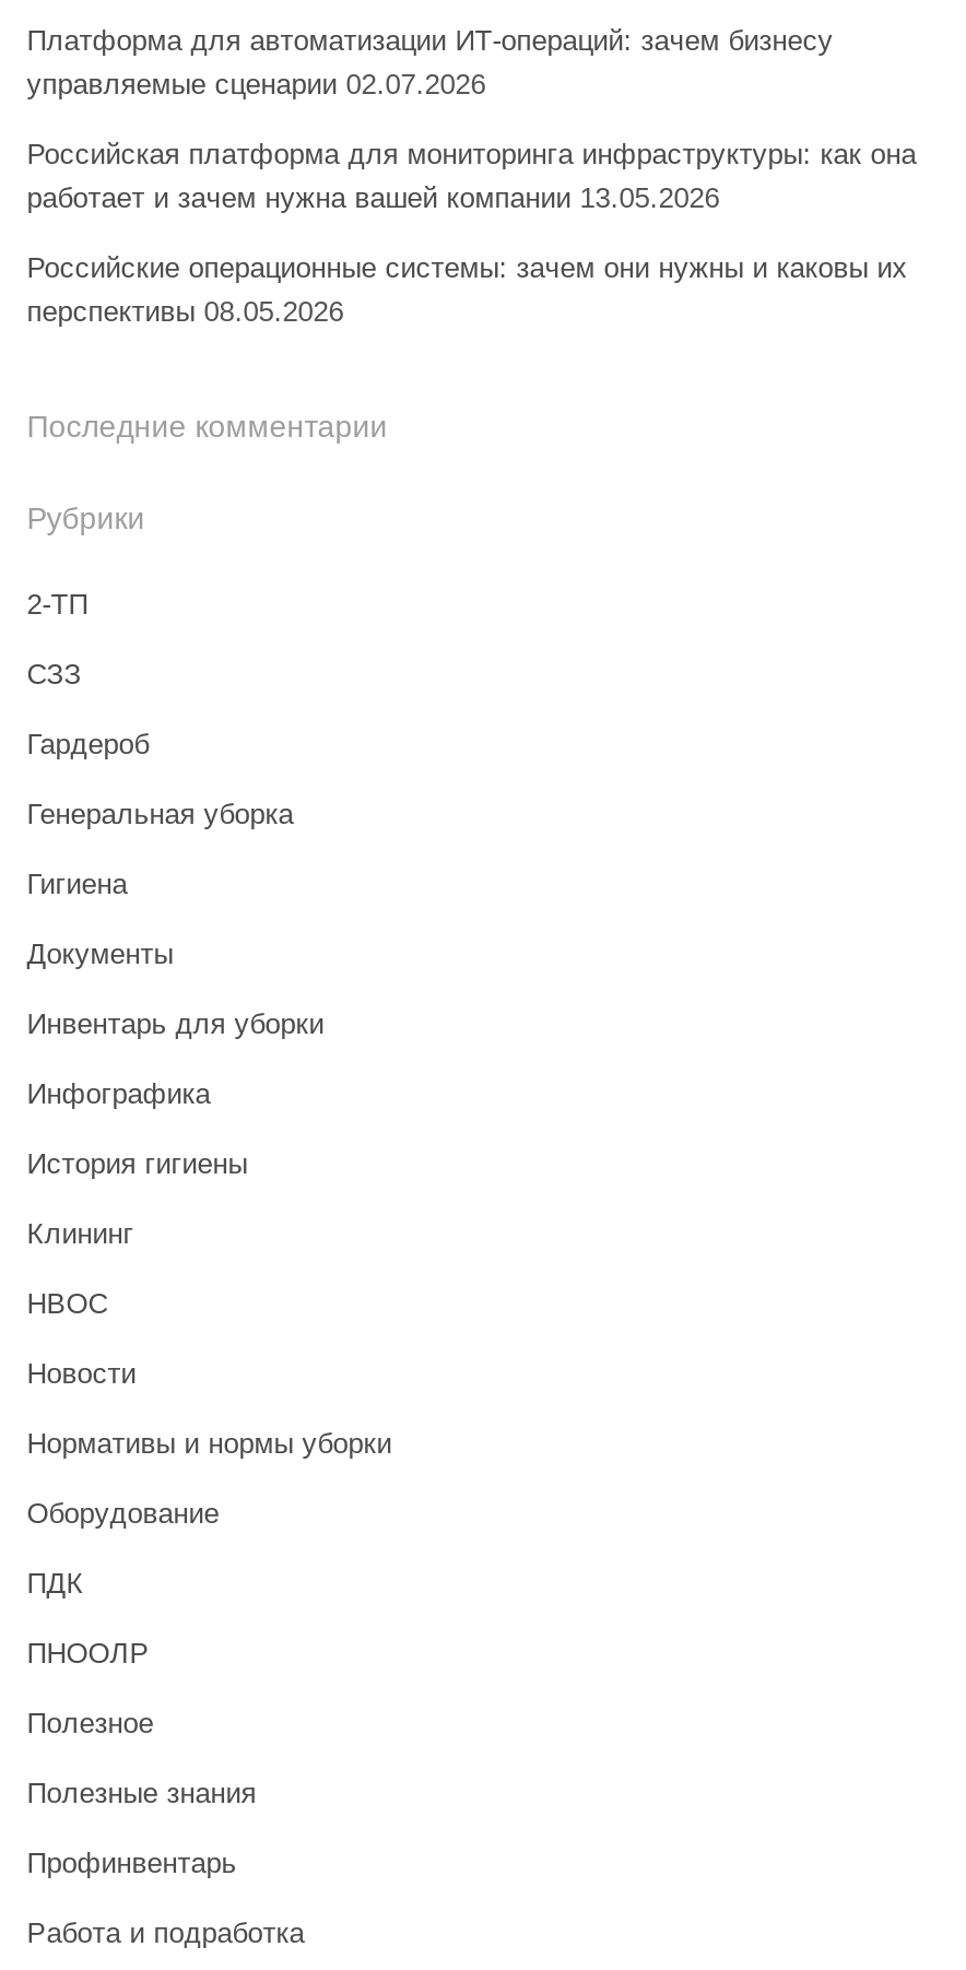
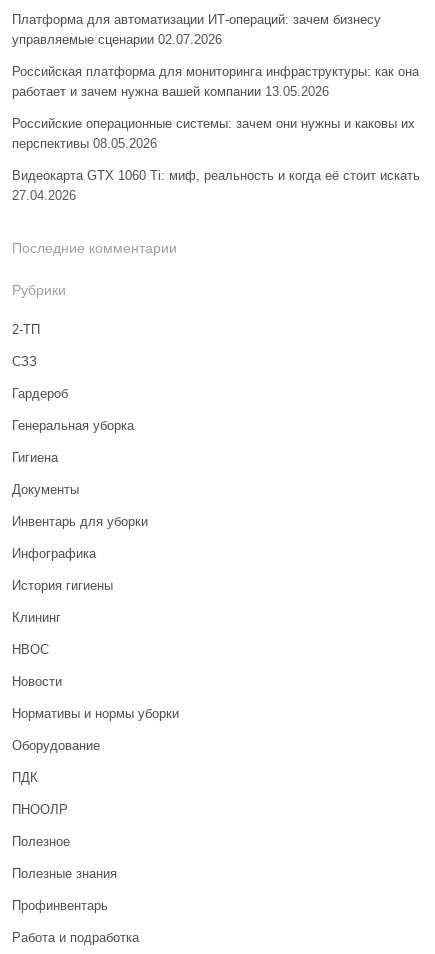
none -> [12,168,420,203] Видеокарта GTX 1060 Ti: миф, реальность и когда её стоит искать | 27.04.2026

